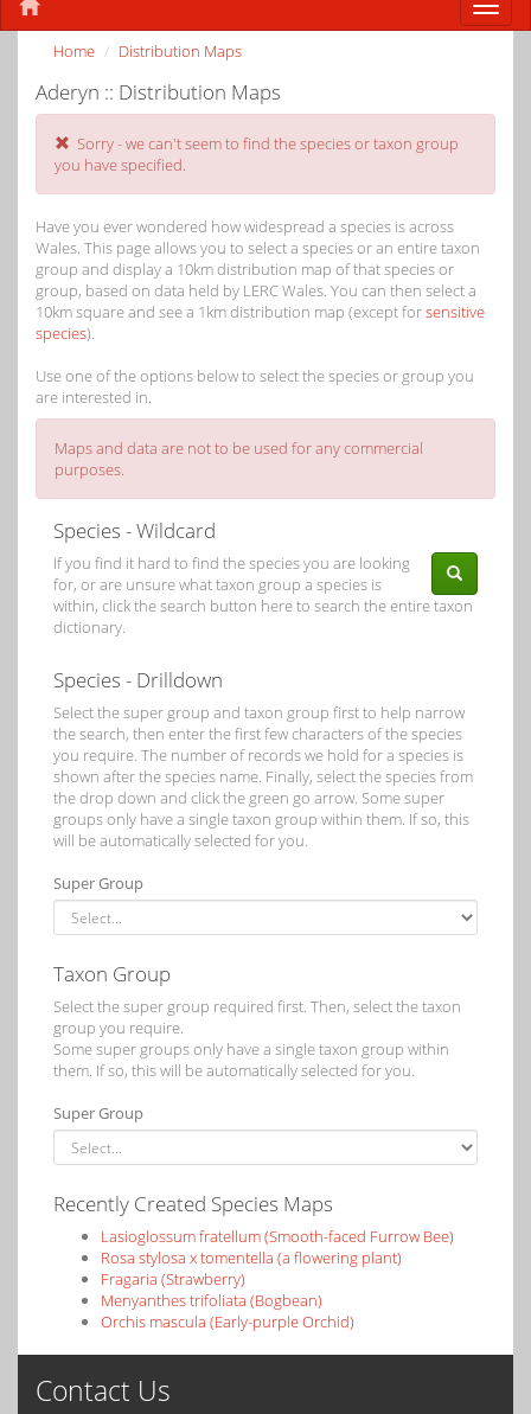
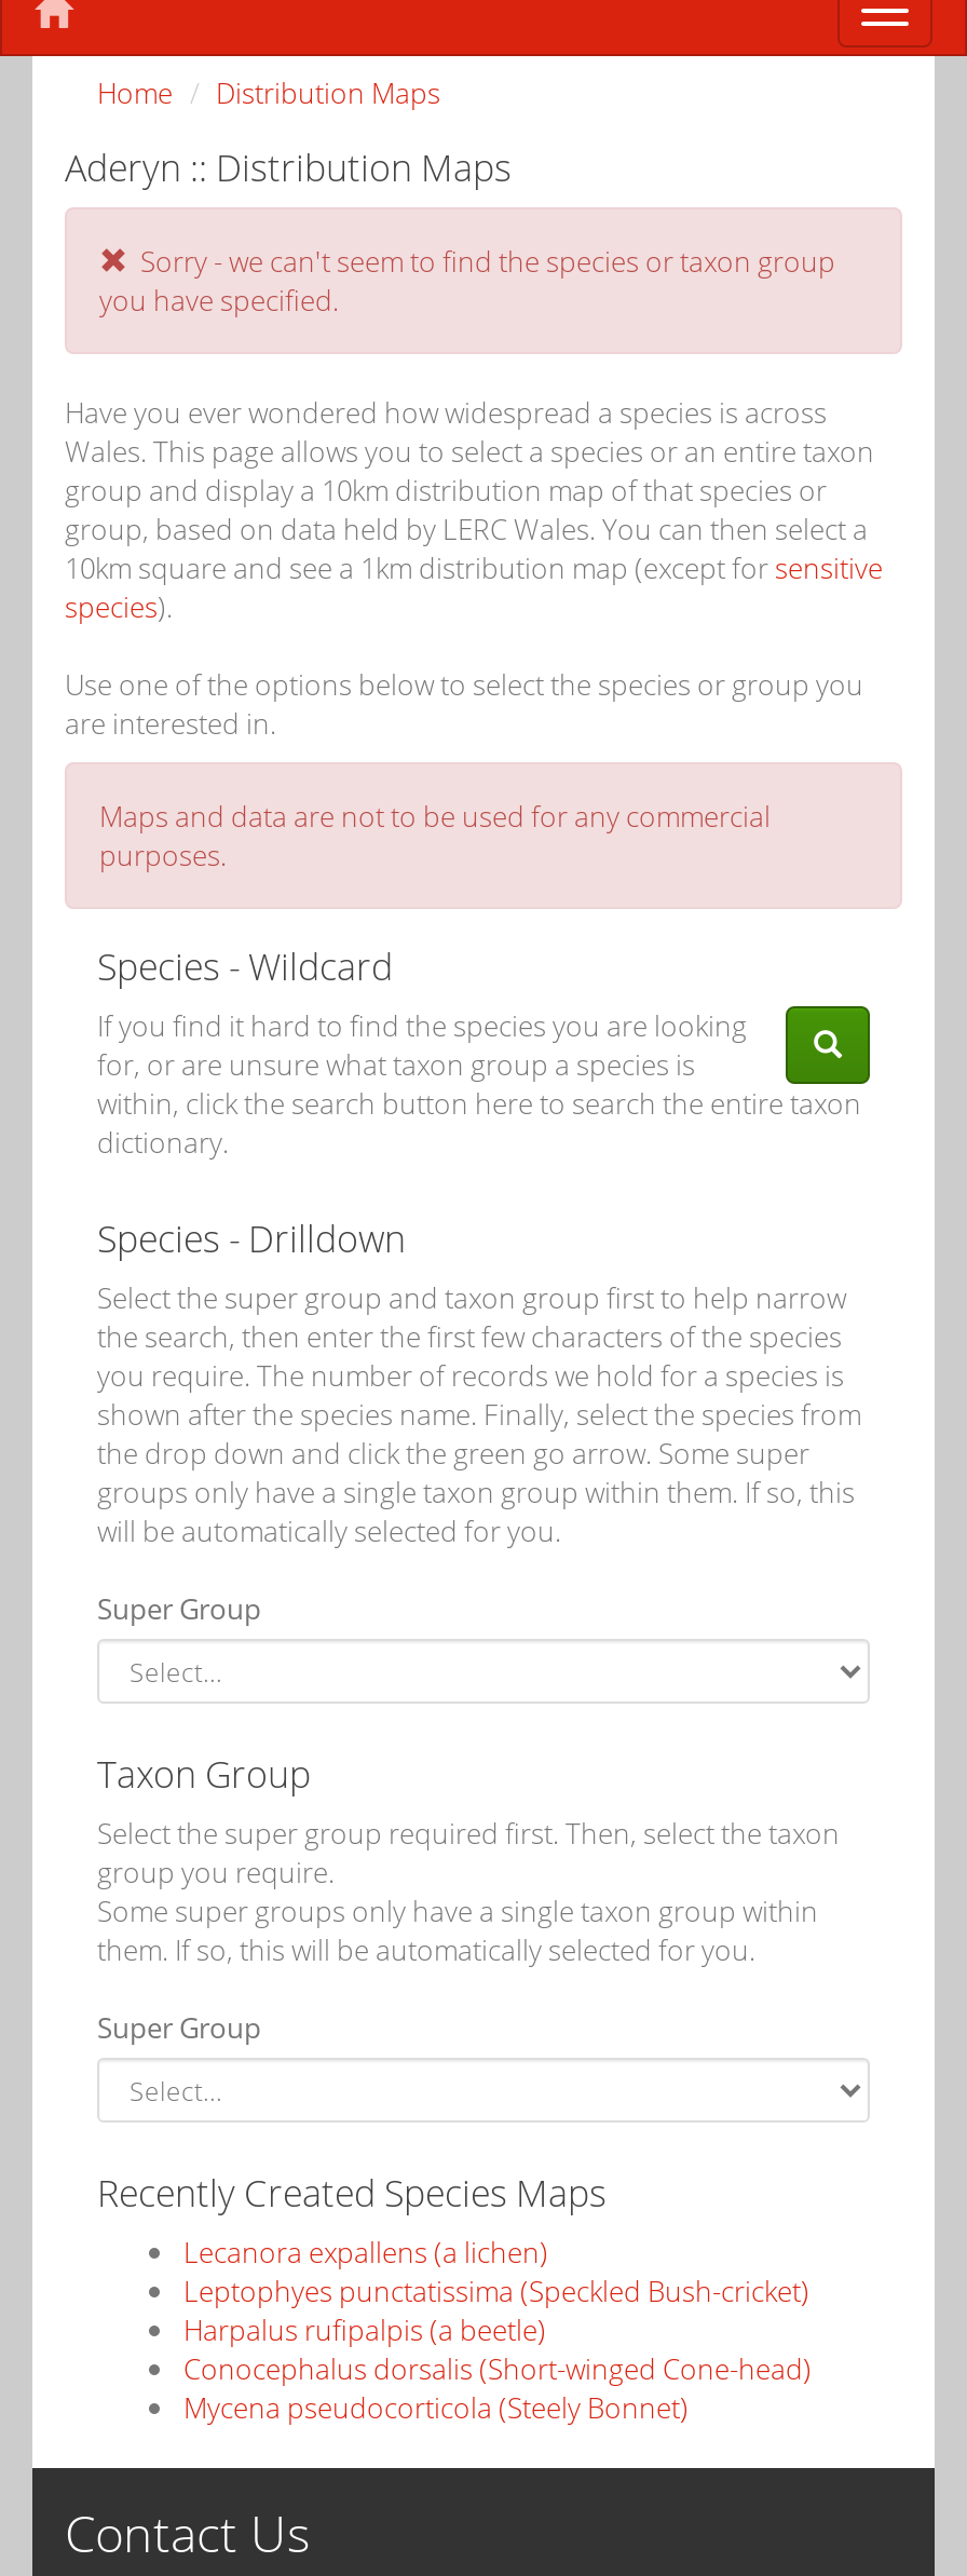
[101,1226,454,1332] Lasioglossum fratellum (Smooth-faced Furrow Bee) | Rosa stylosa x tomentella (a flowering plant) | Fragaria (Strawberry) | Menyanthes trifoliata (Bogbean) | Orchis mascula (Early-purple Orchid) -> [183,2233,812,2427] Lecanora expallens (a lichen) | Leptophyes punctatissima (Speckled Bush-cricket) | Harpalus rufipalpis (a beetle) | Conocephalus dorsalis (Short-winged Cone-head) | Mycena pseudocorticola (Steely Bonnet)

